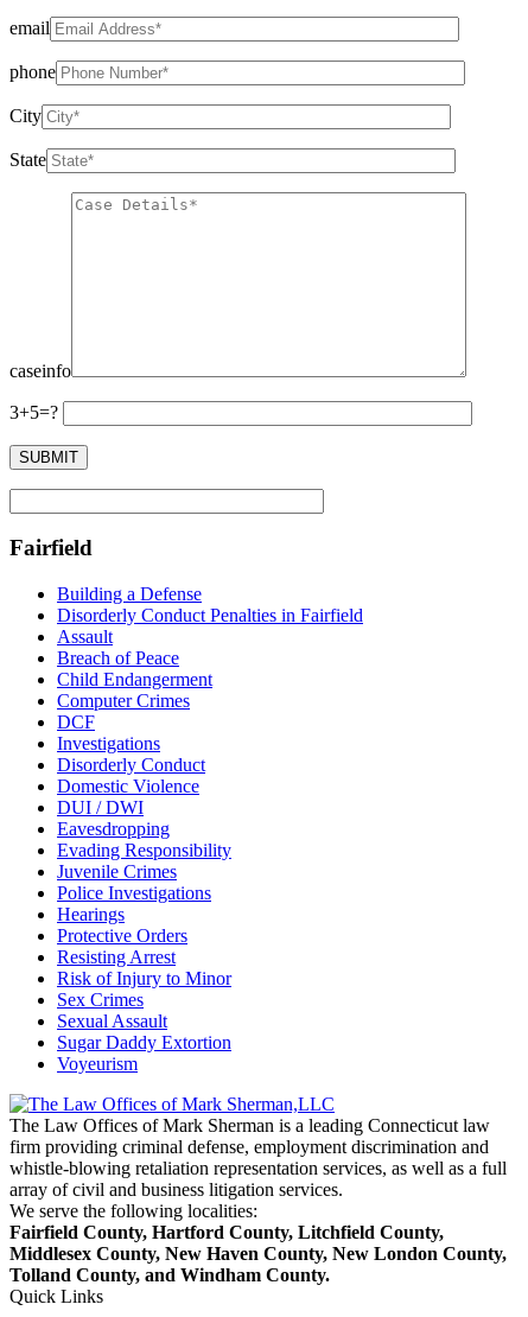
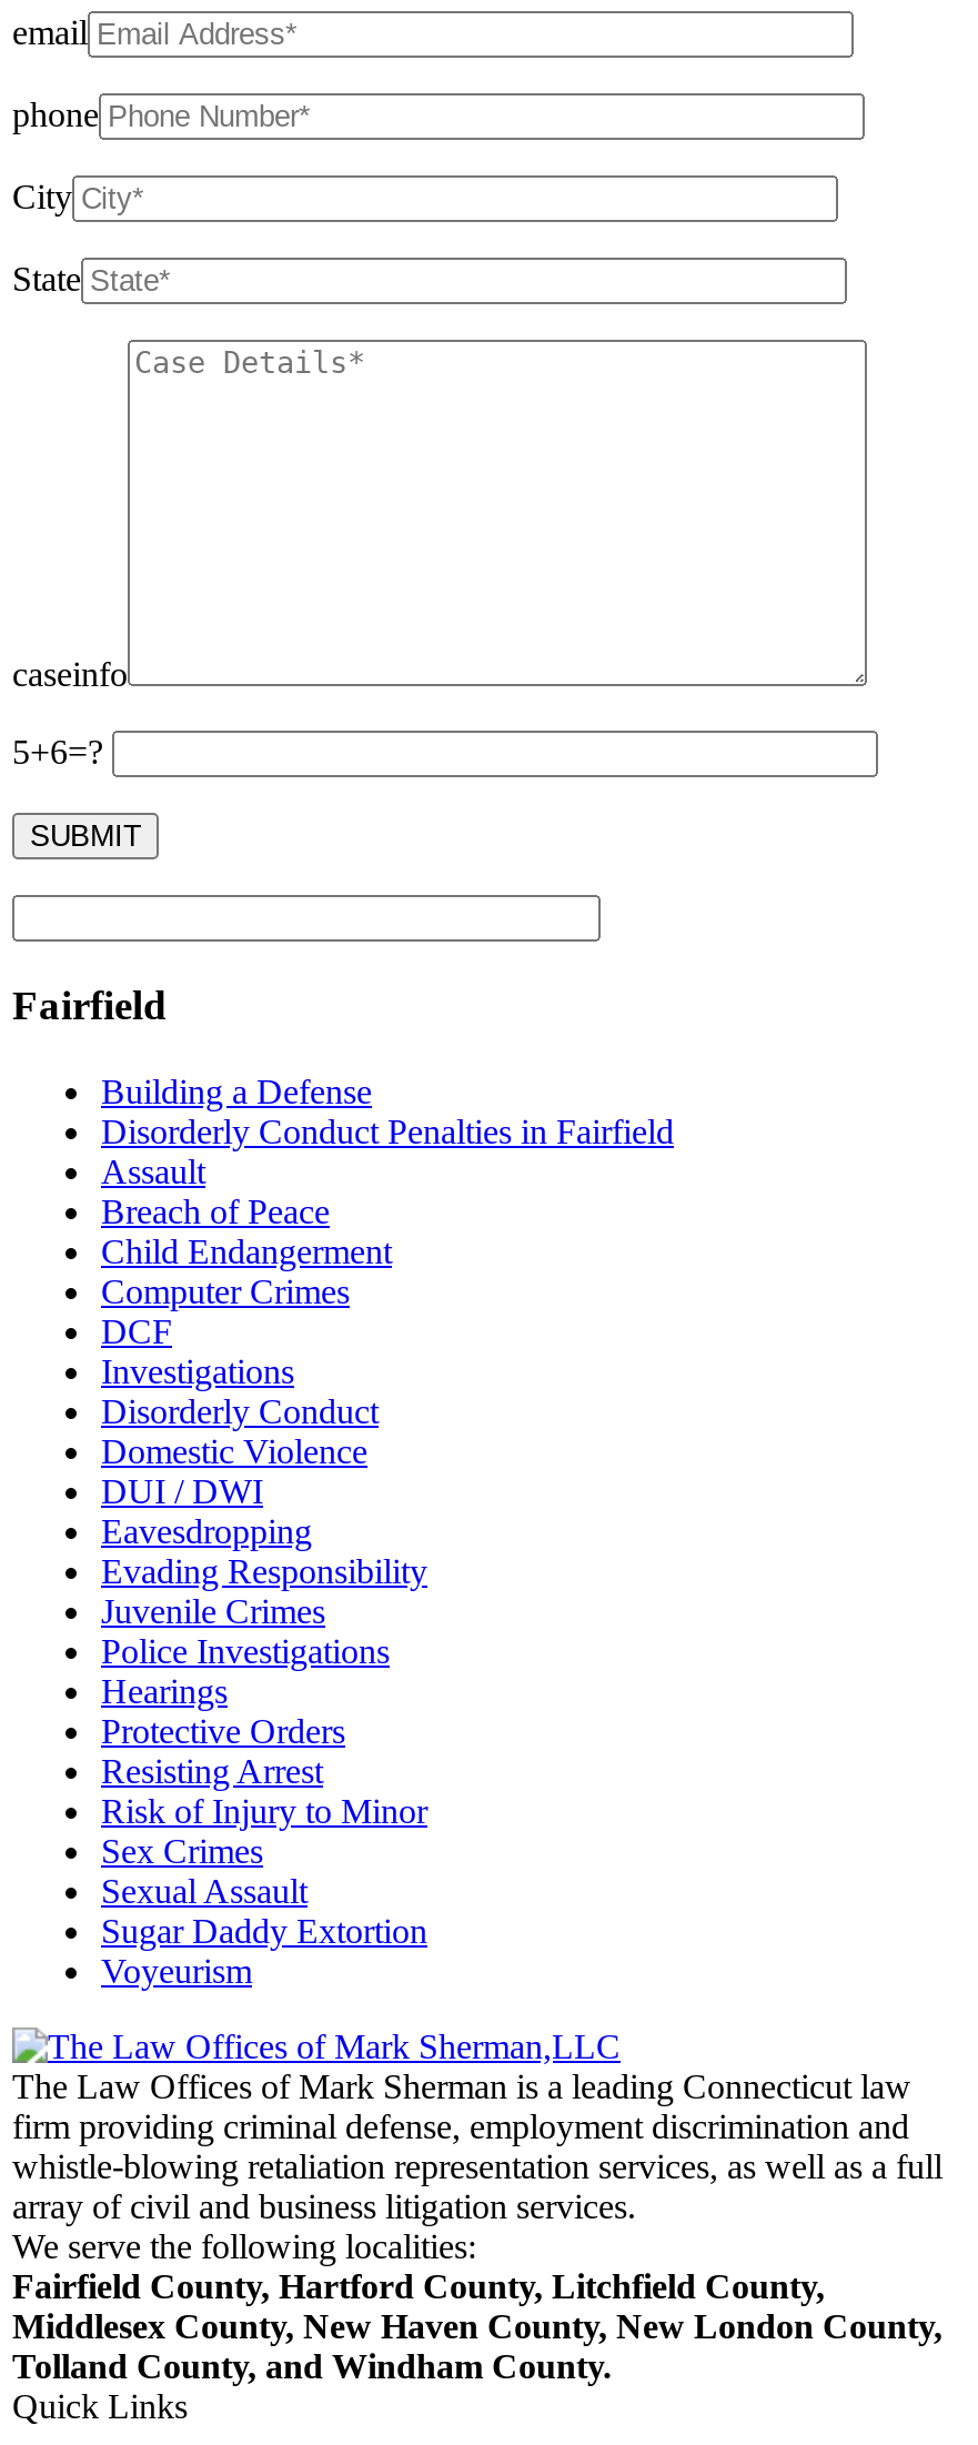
[9,402,58,422] 3+5=? -> [12,732,103,769] 5+6=?

